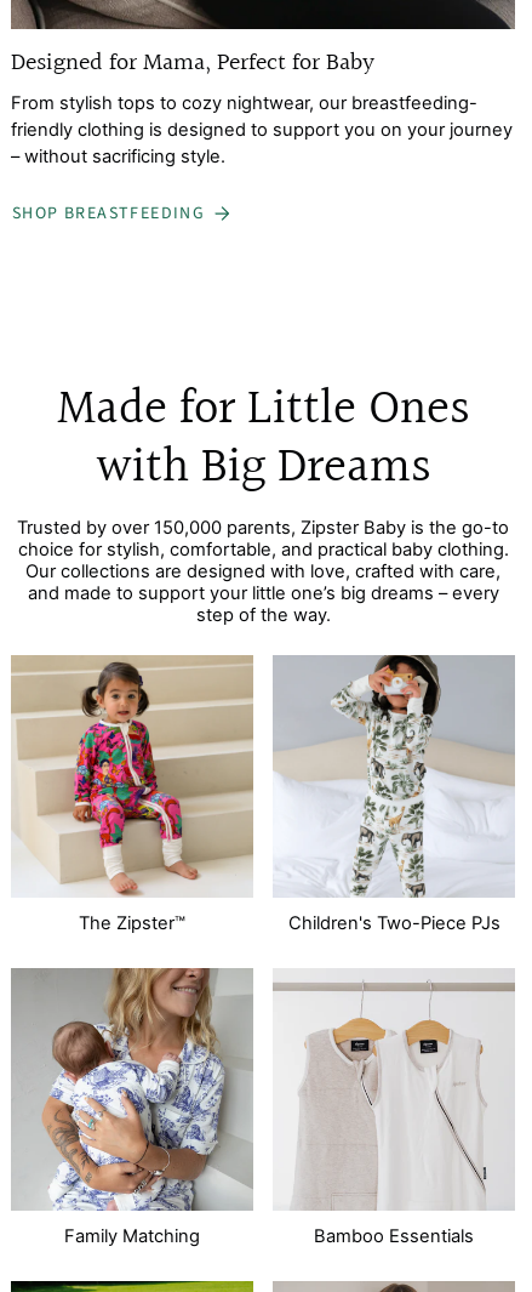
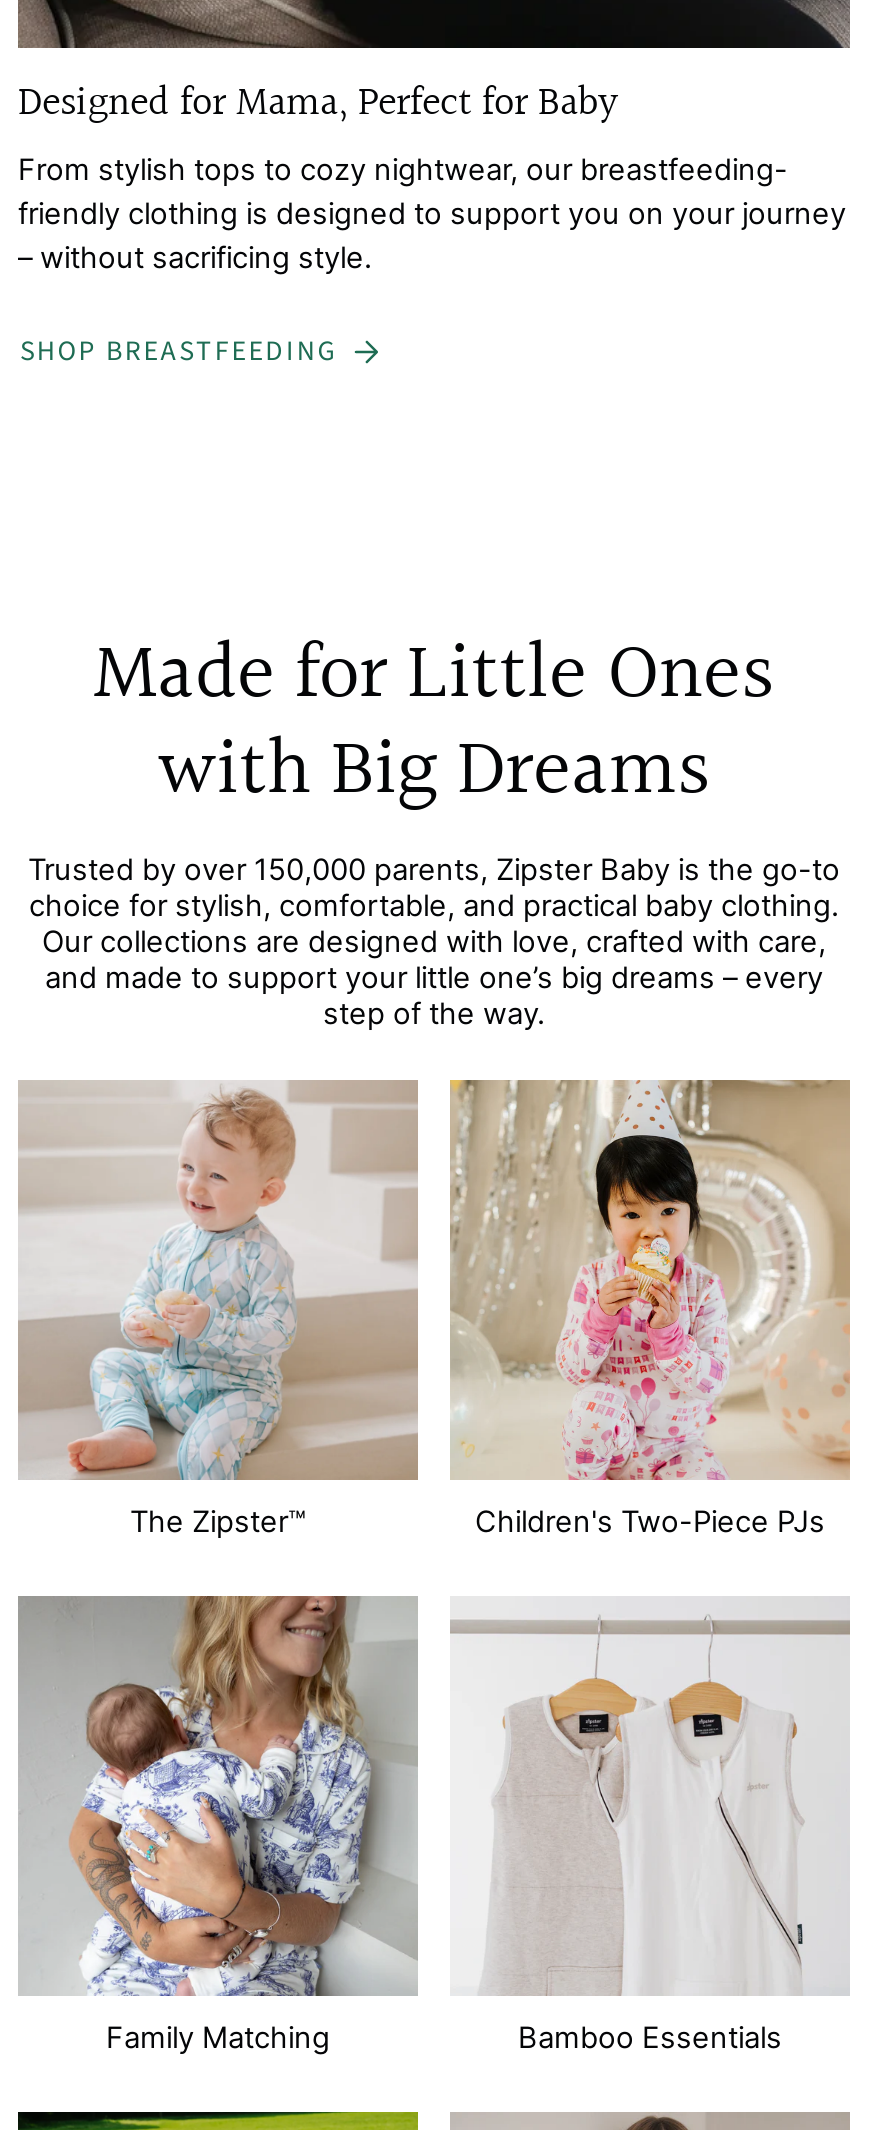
[12,655,253,897] [image] -> [18,1082,418,1480] [image]
[273,654,515,898] [image] -> [448,1078,852,1482] [image]

